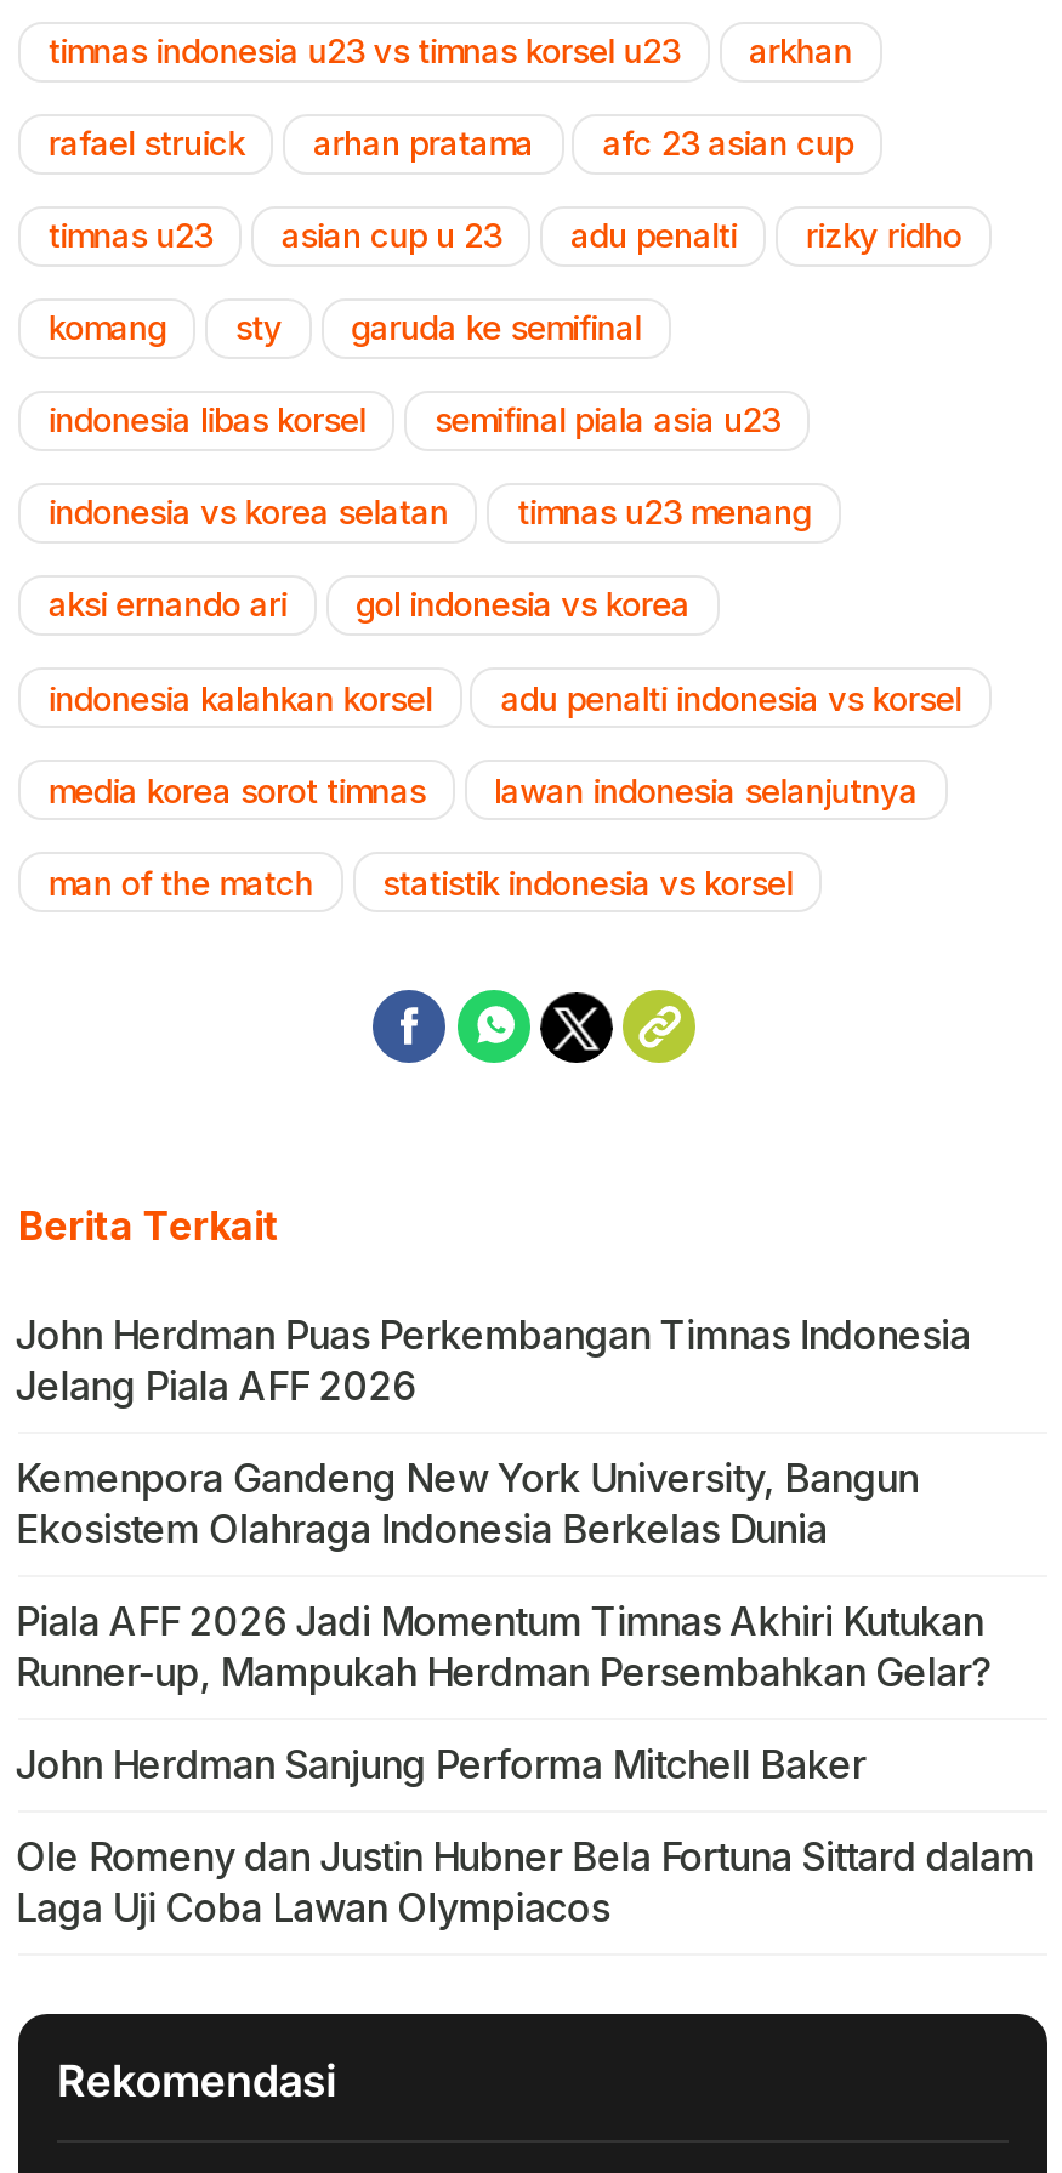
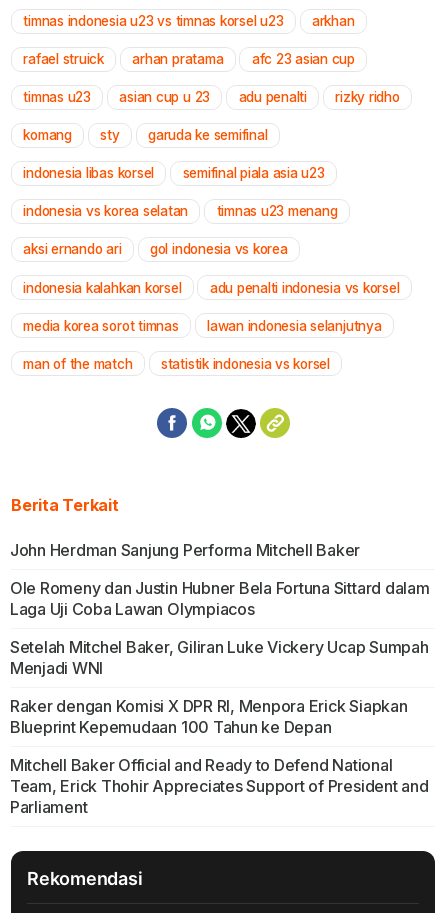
[15,1309,993,1695] John Herdman Puas Perkembangan Timnas Indonesia | Jelang Piala AFF 2026 | Kemenpora Gandeng New York University, Bangun | Ekosistem Olahraga Indonesia Berkelas Dunia | Piala AFF 2026 Jadi Momentum Timnas Akhiri Kutukan | Runner-up, Mampukah Herdman Persembahkan Gelar? -> none
moved [15,1739,1034,1931] -> [10,540,430,619]: John Herdman Sanjung Performa Mitchell Baker | Ole Romeny dan Justin Hubner Bela Fortuna Sittard dalam | Laga Uji Coba Lawan Olympiacos
none -> [10,637,429,817] Setelah Mitchel Baker, Giliran Luke Vickery Ucap Sumpah | Menjadi WNI | Raker dengan Komisi X DPR RI, Menpora Erick Siapkan | Blueprint Kepemudaan 100 Tahun ke Depan | Mitchell Baker Official and Ready to Defend National | Team, Erick Thohir Appreciates Support of President and | Parliament

